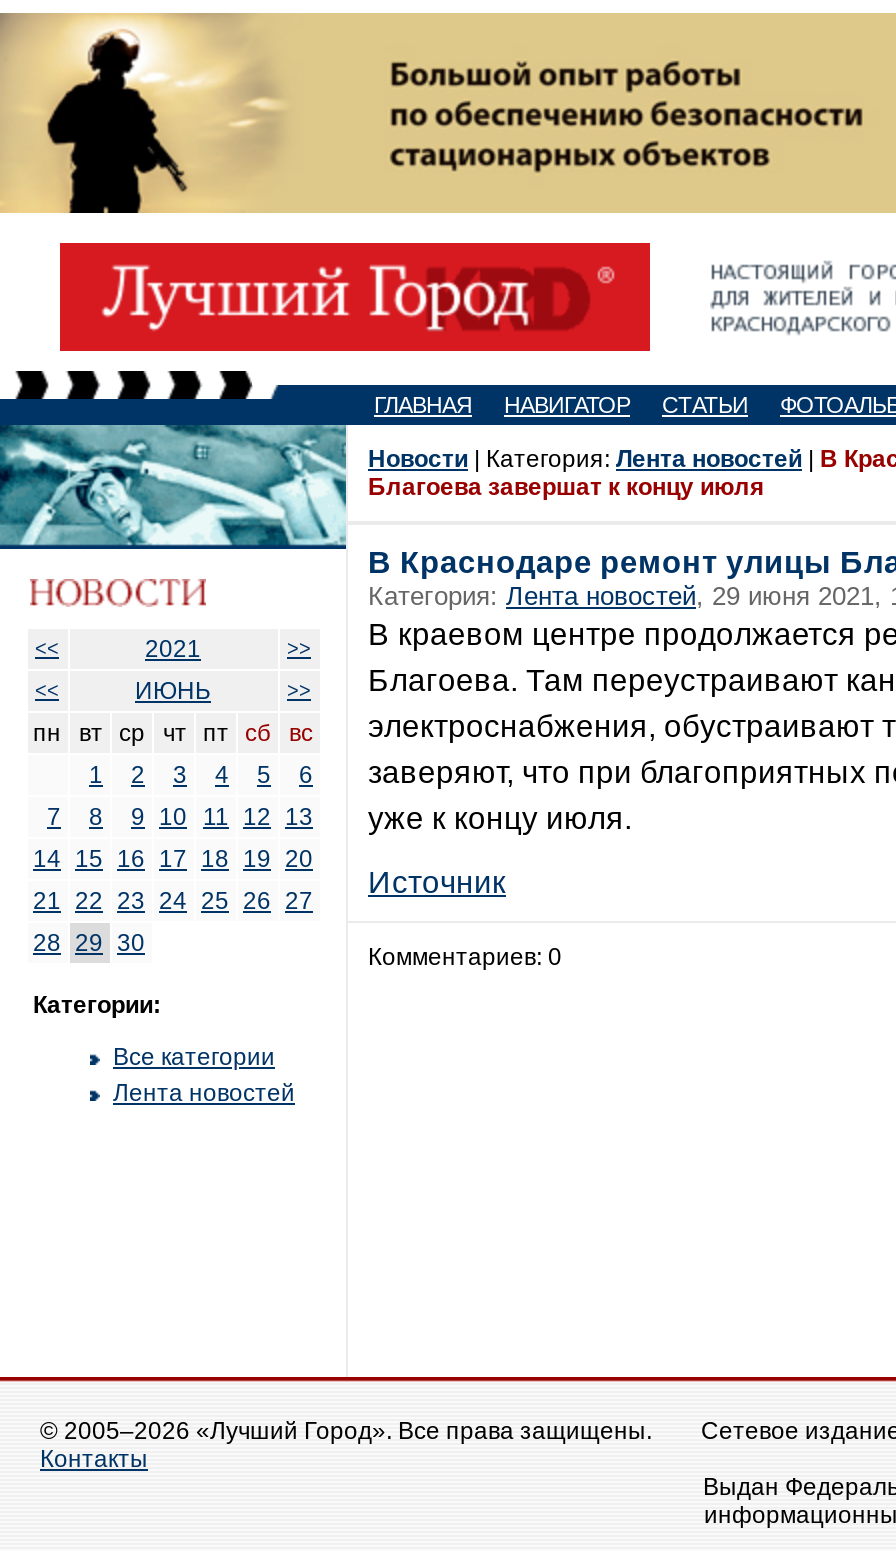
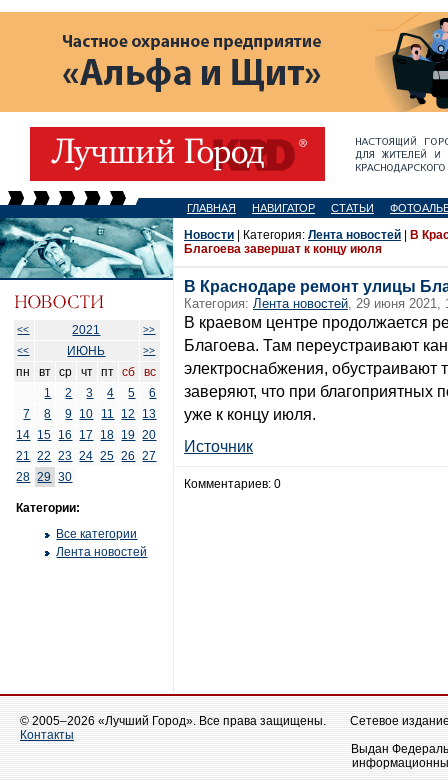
[6,13,890,215] [image] -> [3,12,445,113] [image]

